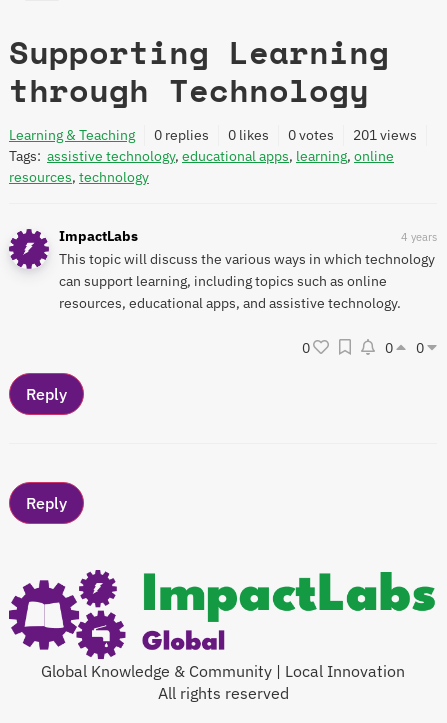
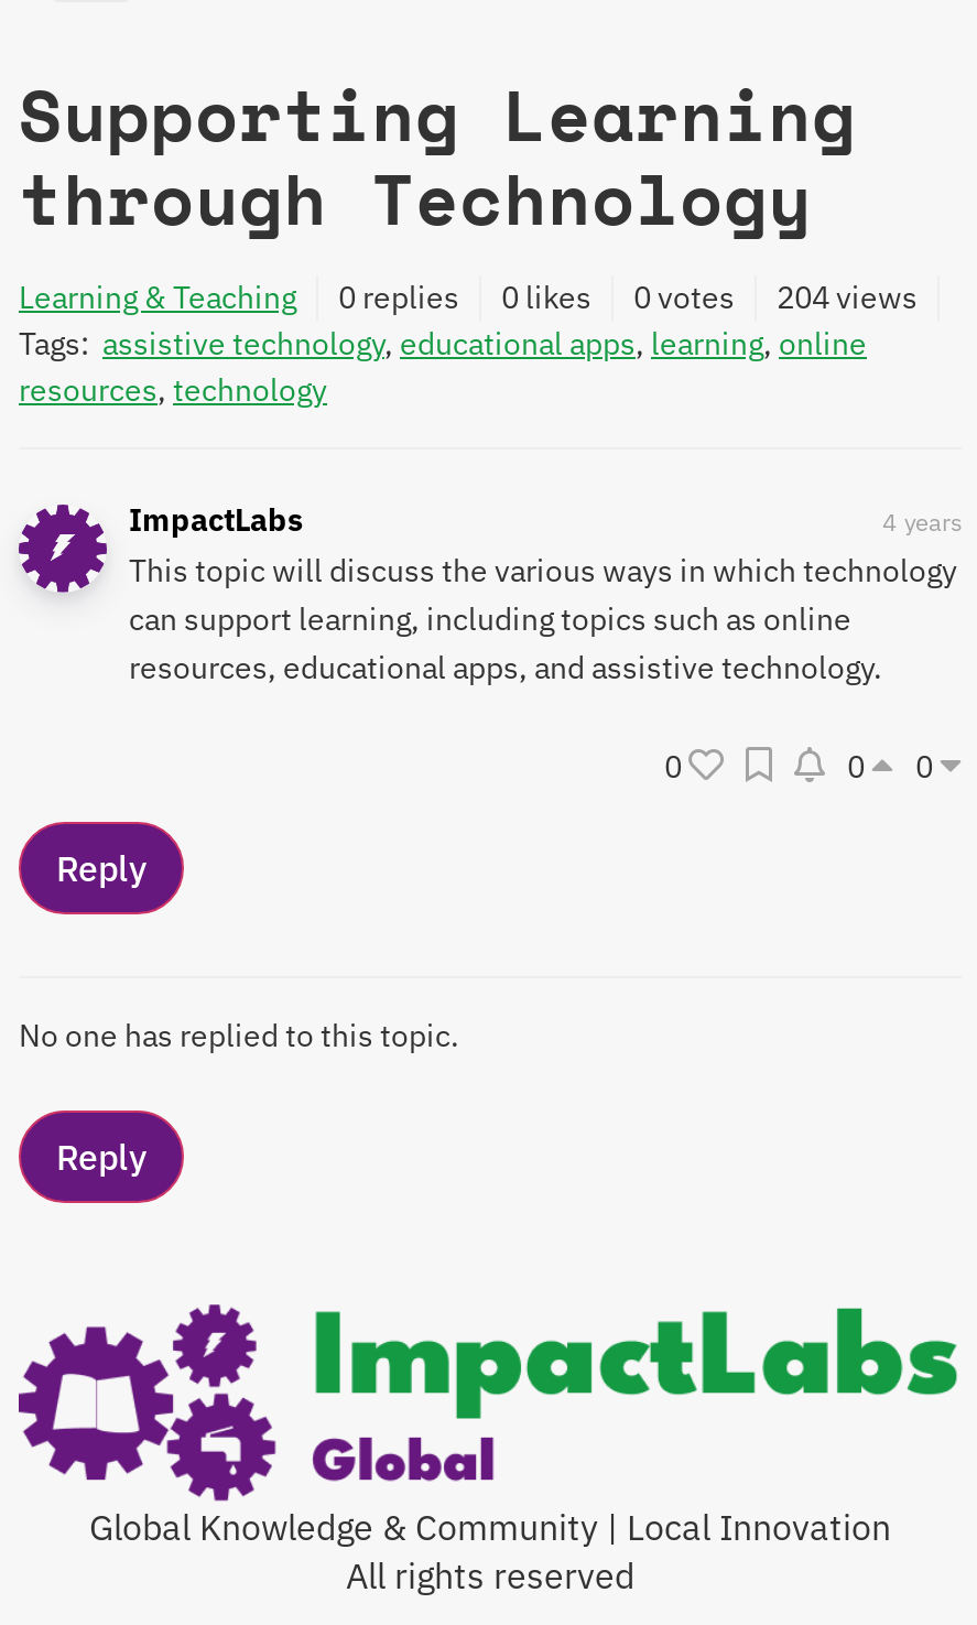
[9,126,417,144] Learning & Teaching 0 replies 0 likes 0 votes 201 views -> [19,278,918,318] Learning & Teaching 0 replies 0 likes 0 votes 204 views
none -> [19,1015,459,1055] No one has replied to this topic.

